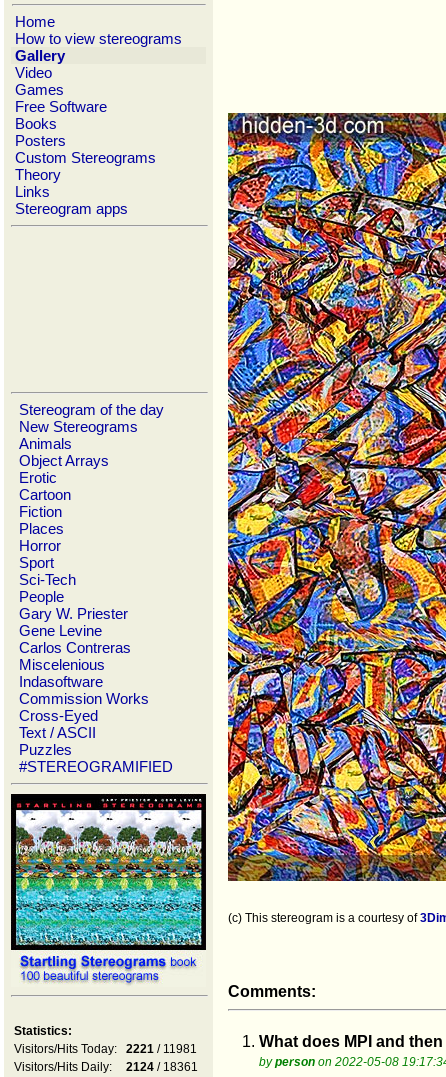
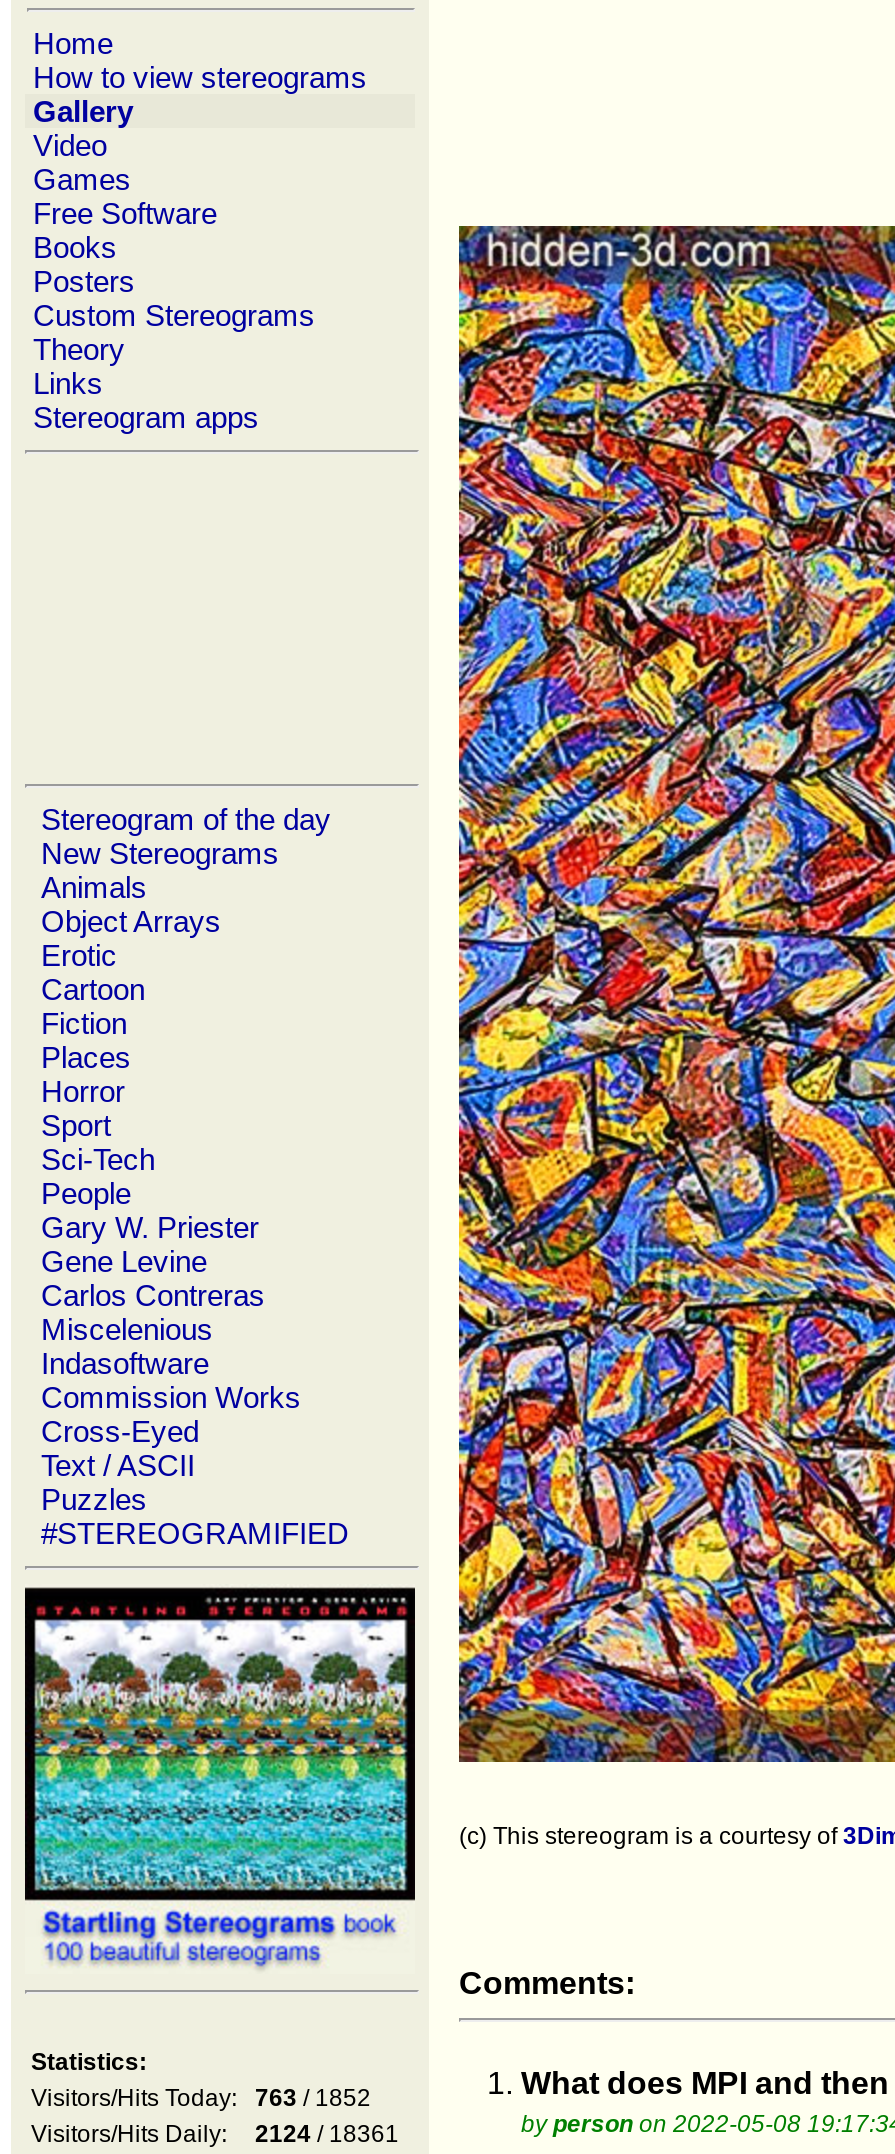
[14,1042,197,1056] Visitors/Hits Today: 2221 / 11981 -> [31,2084,371,2112] Visitors/Hits Today: 763 / 1852

